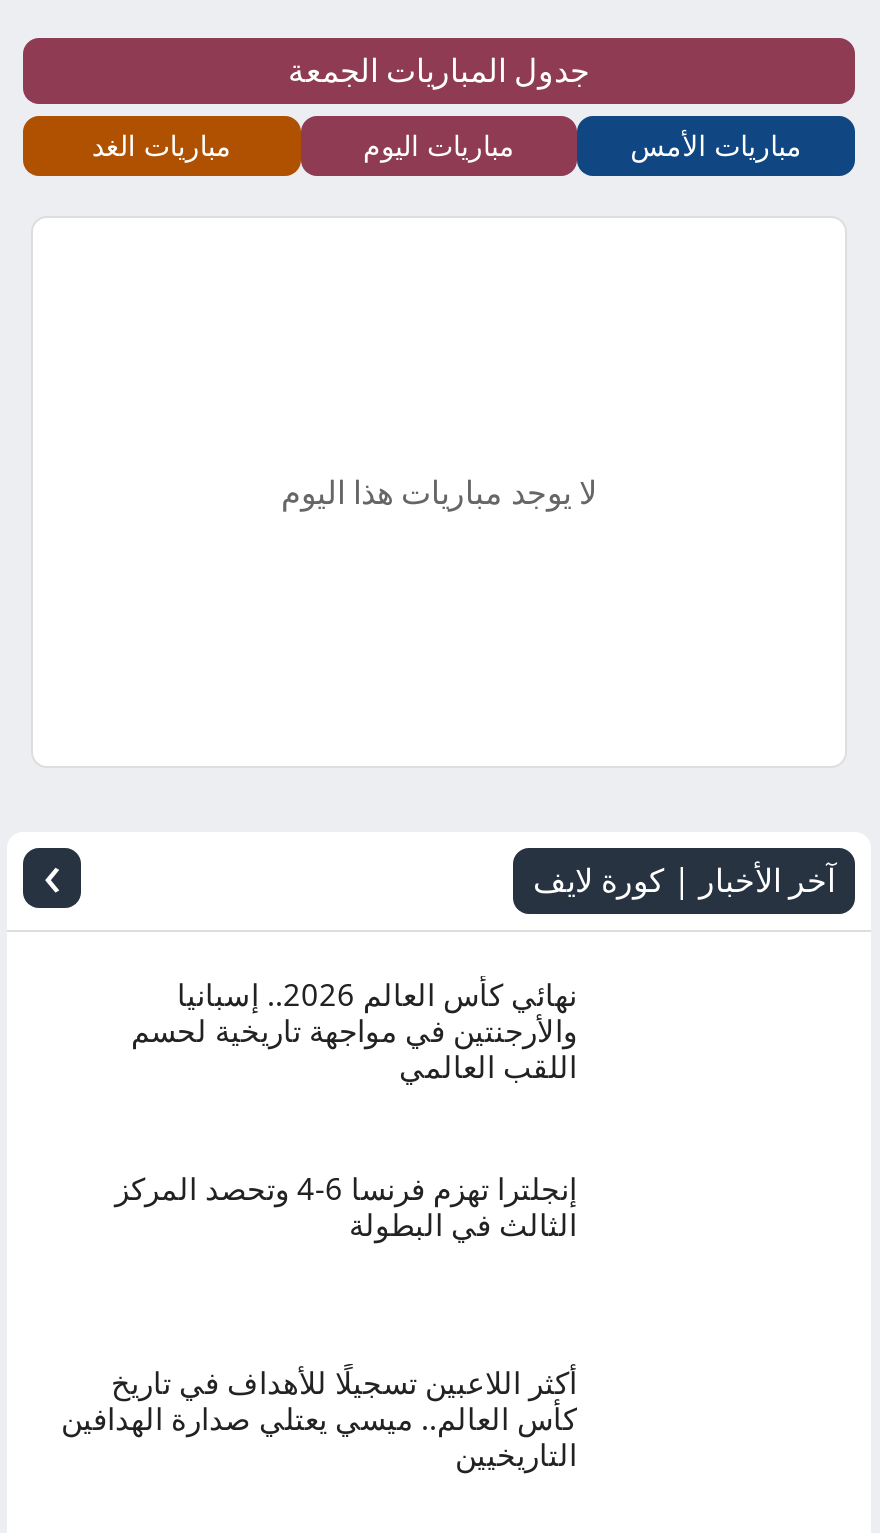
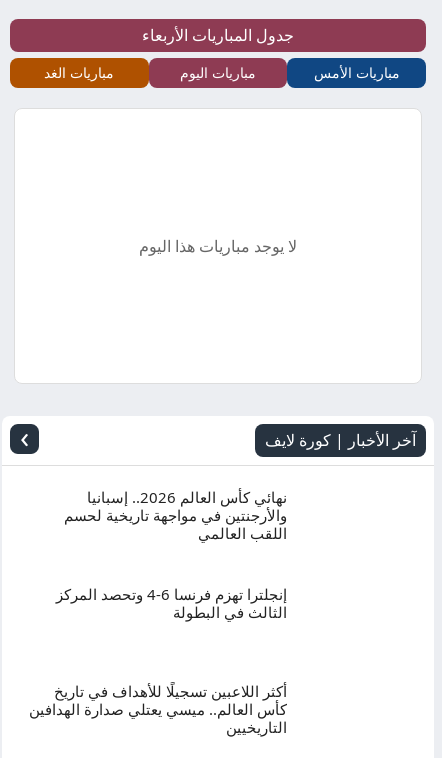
[288,48,590,92] جدول المباريات الجمعة -> [142,24,294,46] جدول المباريات الأربعاء

